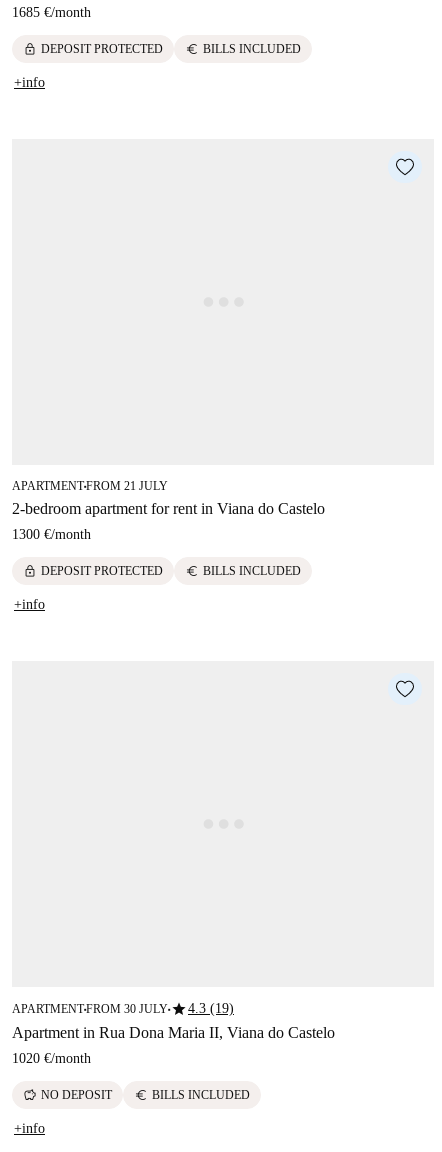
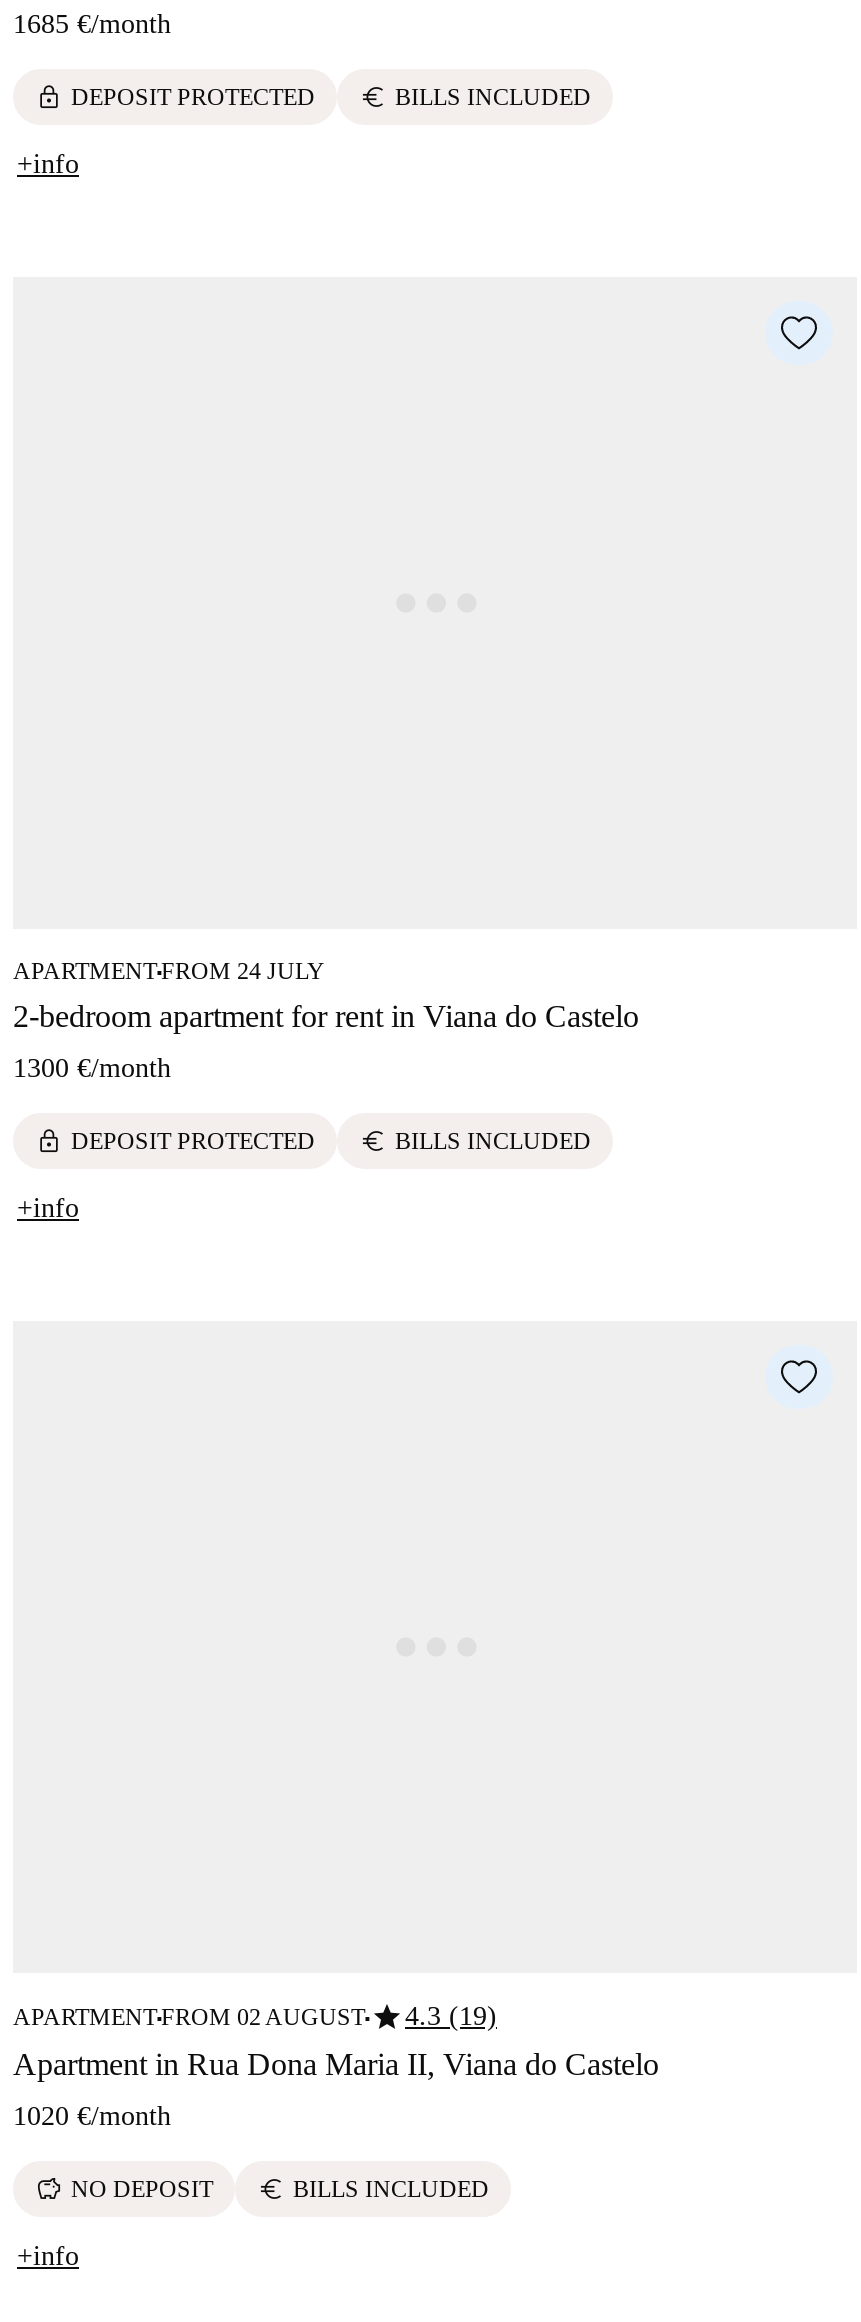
[12,479,168,493] APARTMENT FROM 21 JULY -> [13,957,325,985] APARTMENT FROM 24 JULY
[12,998,234,1020] APARTMENT FROM 30 JULY star4.3 (19) -> [13,1996,497,2040] APARTMENT FROM 02 AUGUST star4.3 (19)

